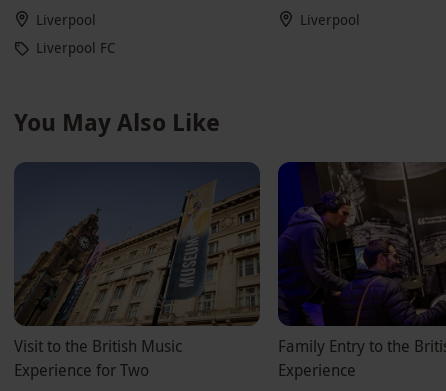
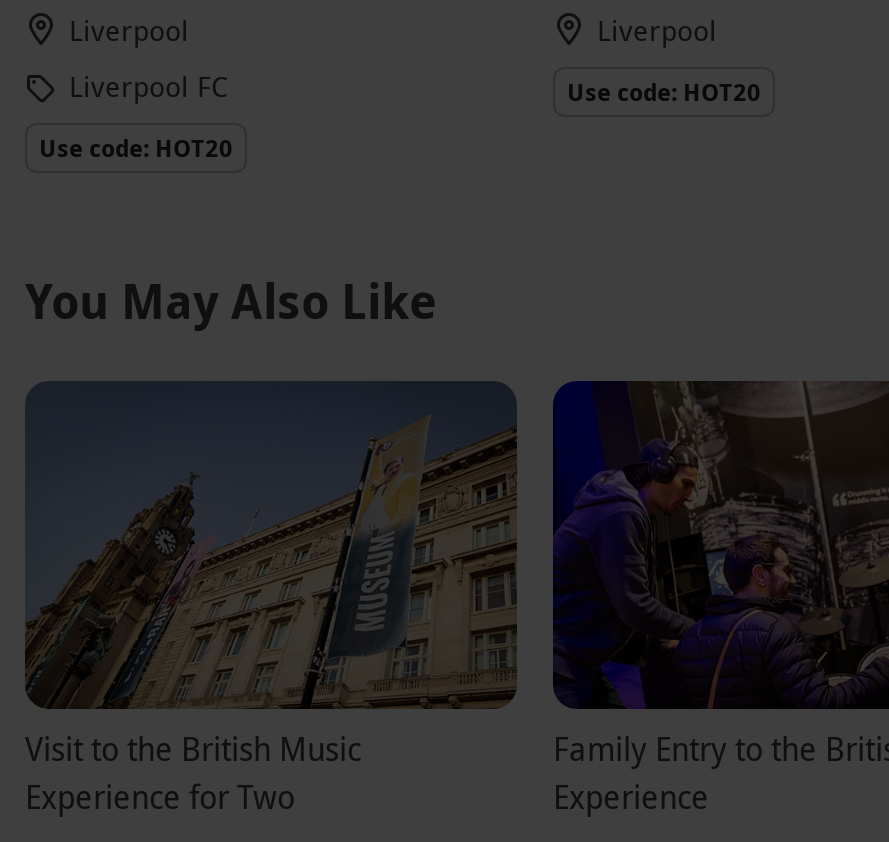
none -> [39,130,233,164] Use code: HOT20
none -> [567,74,761,108] Use code: HOT20

